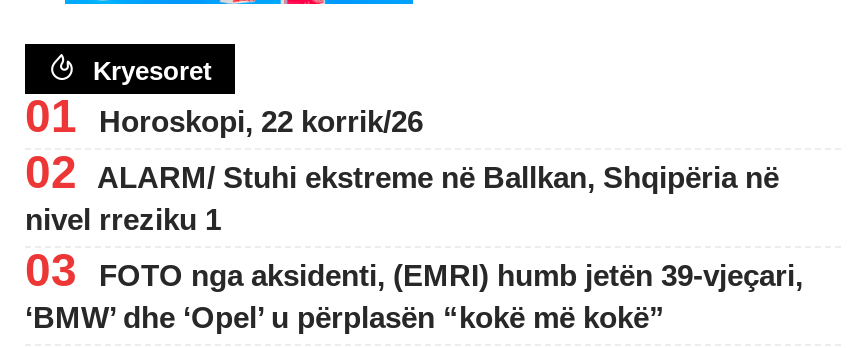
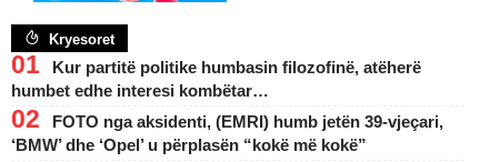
[25,104,779,236] Horoskopi, 22 korrik/26 | ALARM/ Stuhi ekstreme në Ballkan, Shqipëria në | nivel rreziku 1 -> [11,58,421,100] Kur partitë politike humbasin filozofinë, atëherë | humbet edhe interesi kombëtar…

